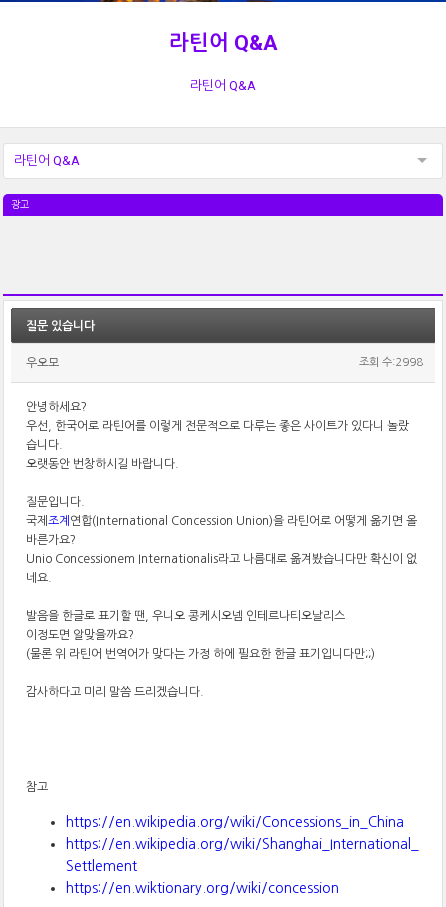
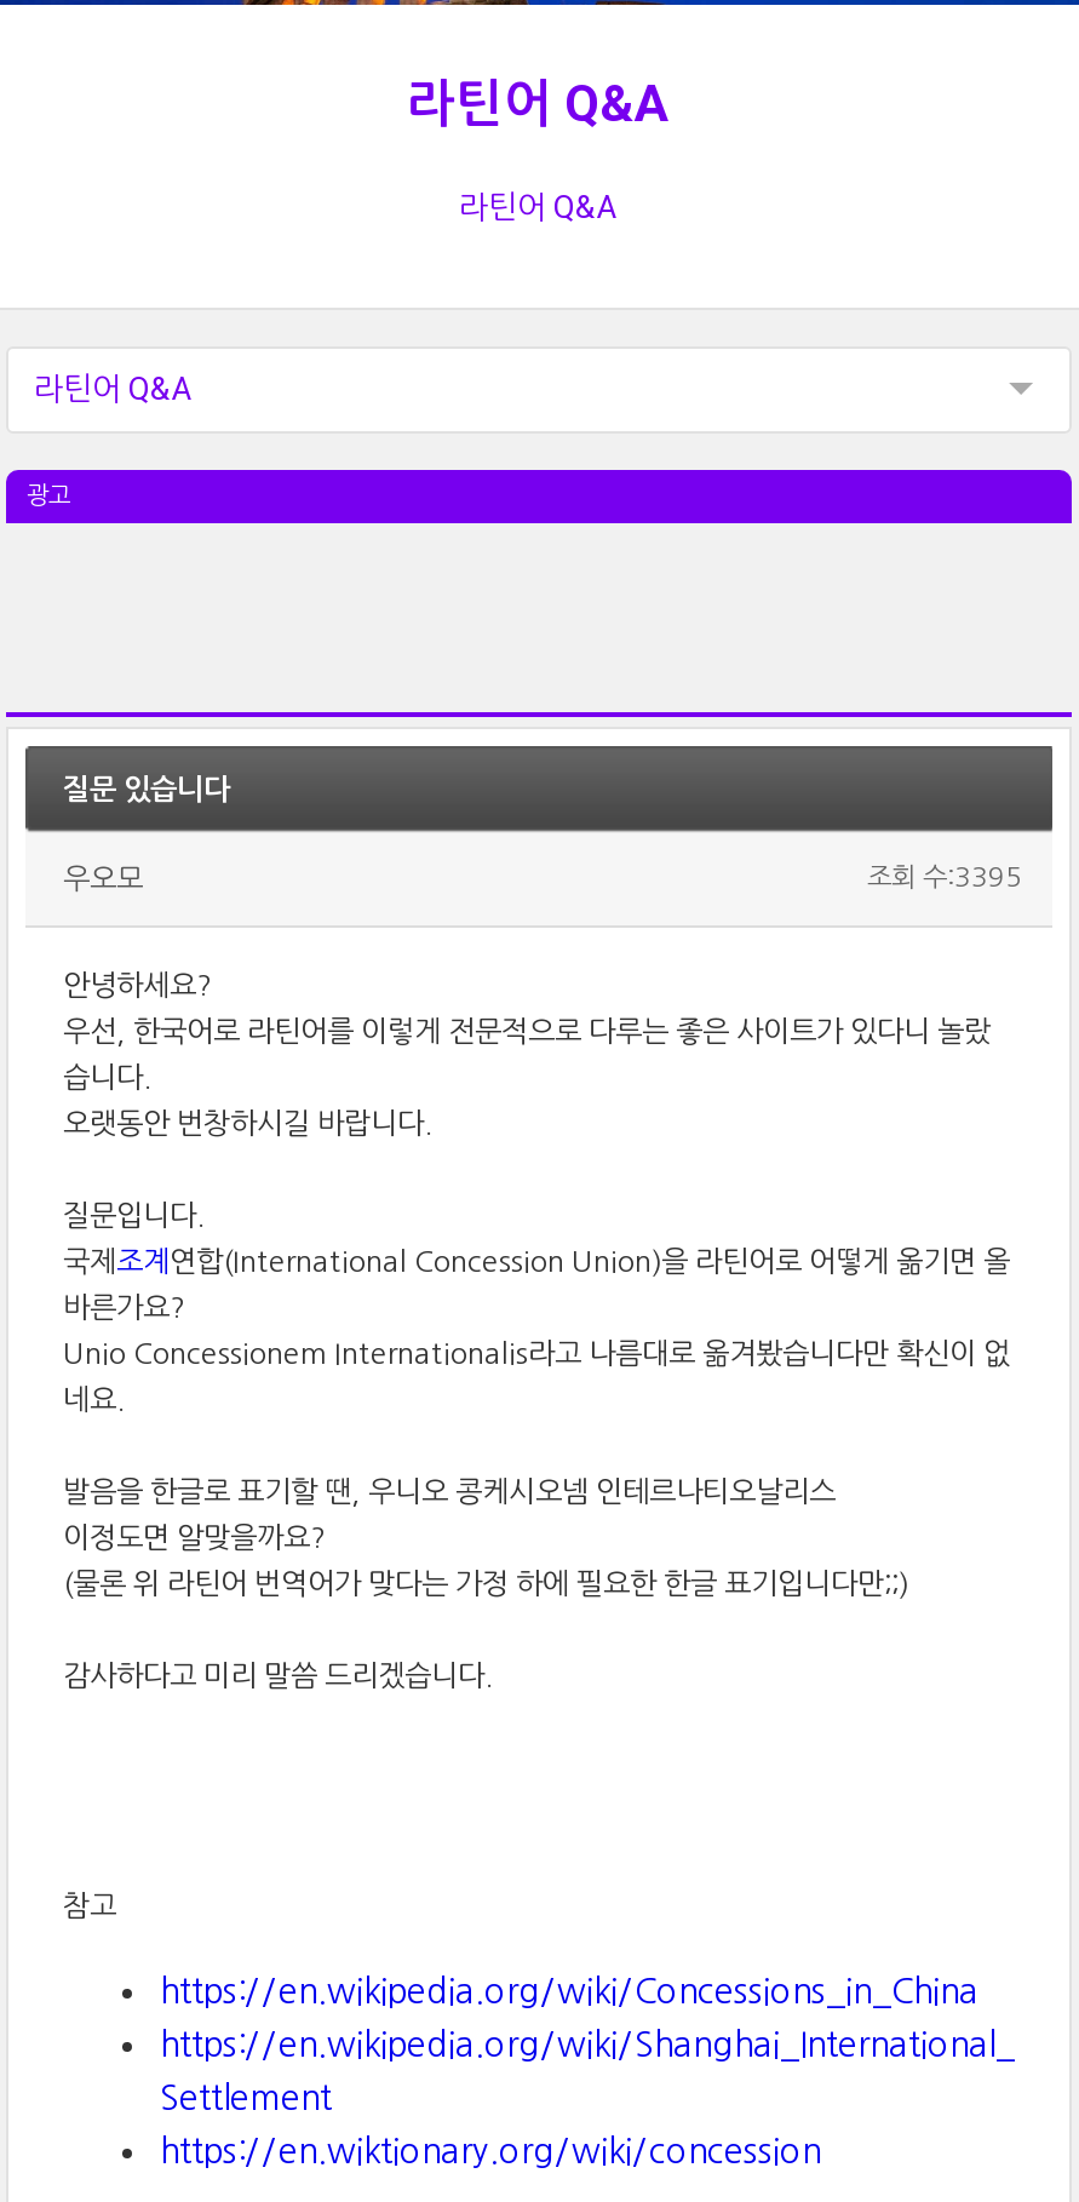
[358,357,422,368] 조회 수:2998 -> [867,864,1022,890] 조회 수:3395

